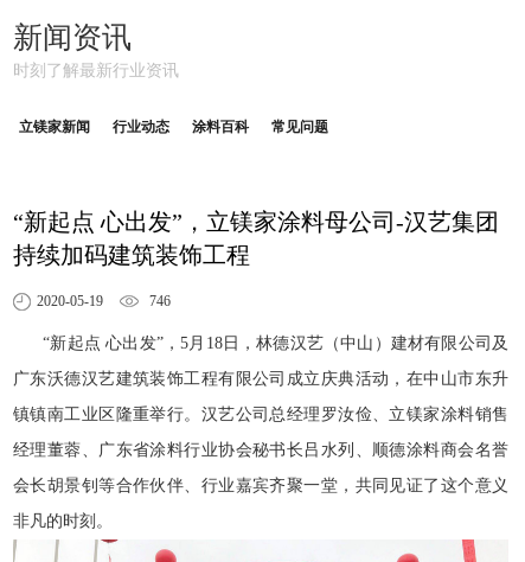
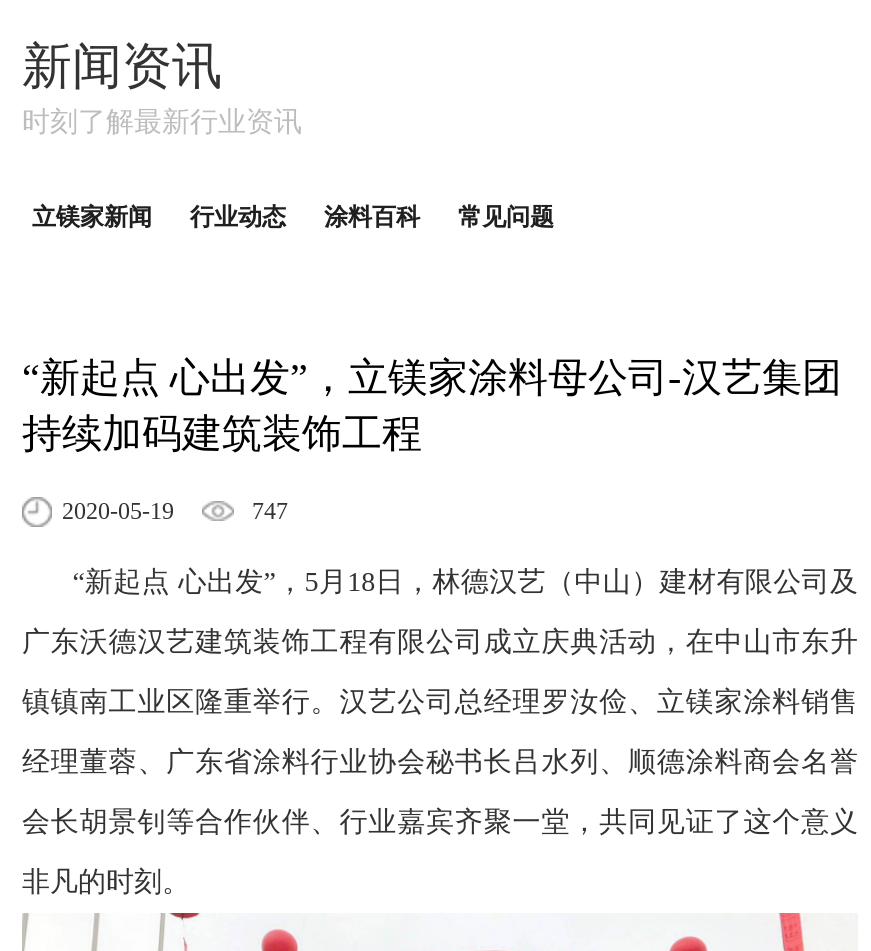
[149,293,171,309] 746 -> [252,497,288,525] 747

